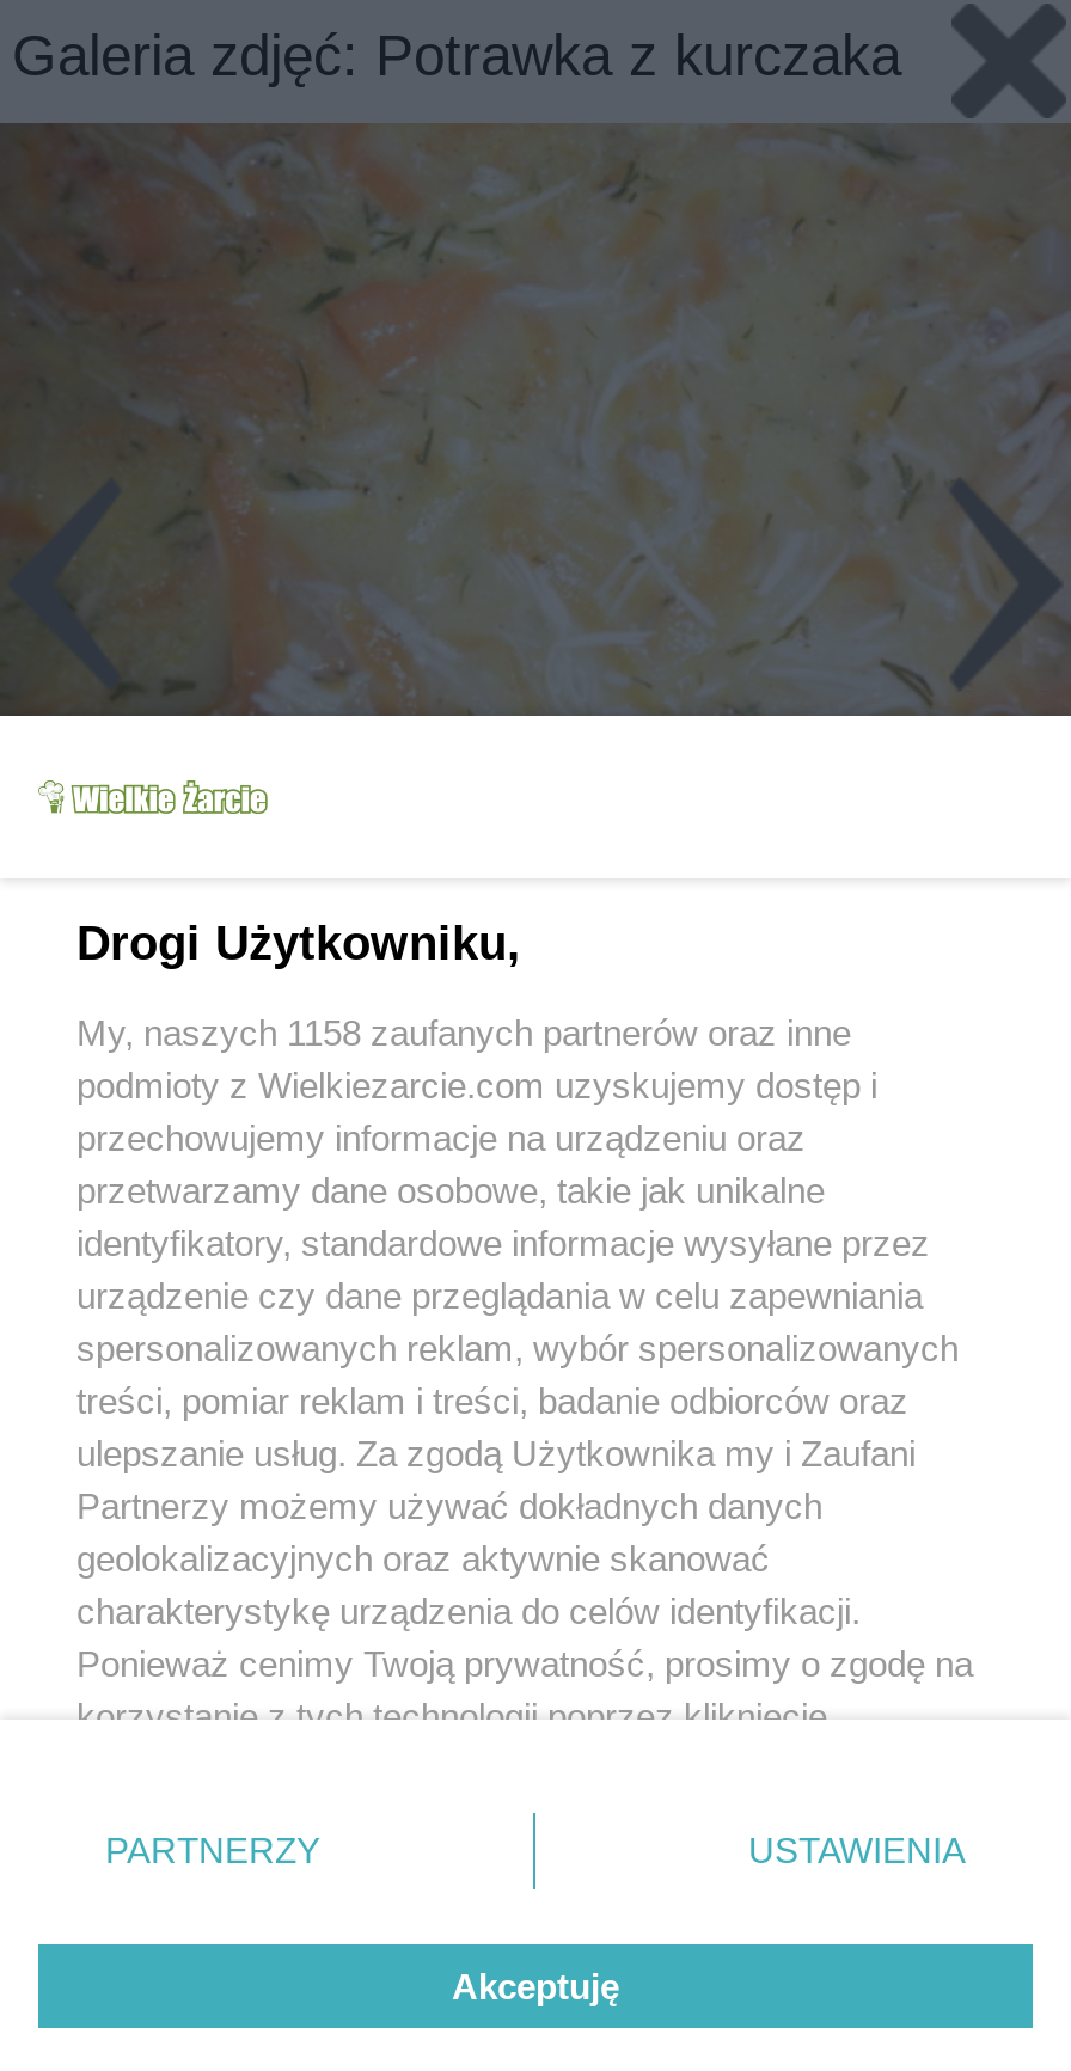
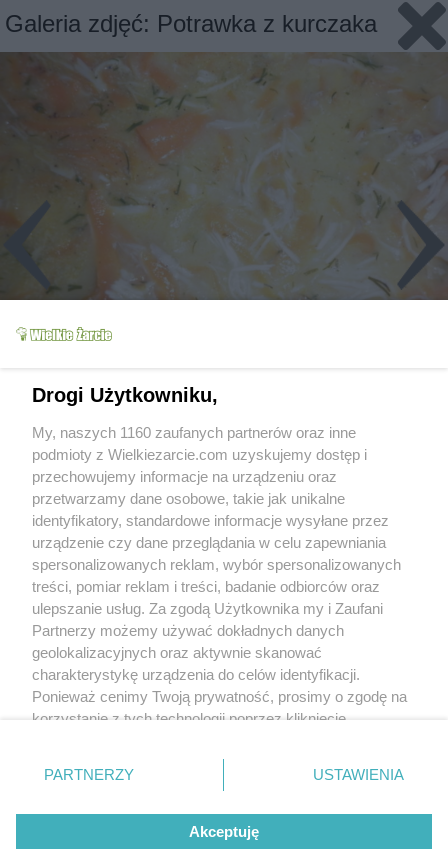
[76,1012,851,1053] My, naszych 1158 zaufanych partnerów oraz inne -> [32,424,356,441] My, naszych 1160 zaufanych partnerów oraz inne

